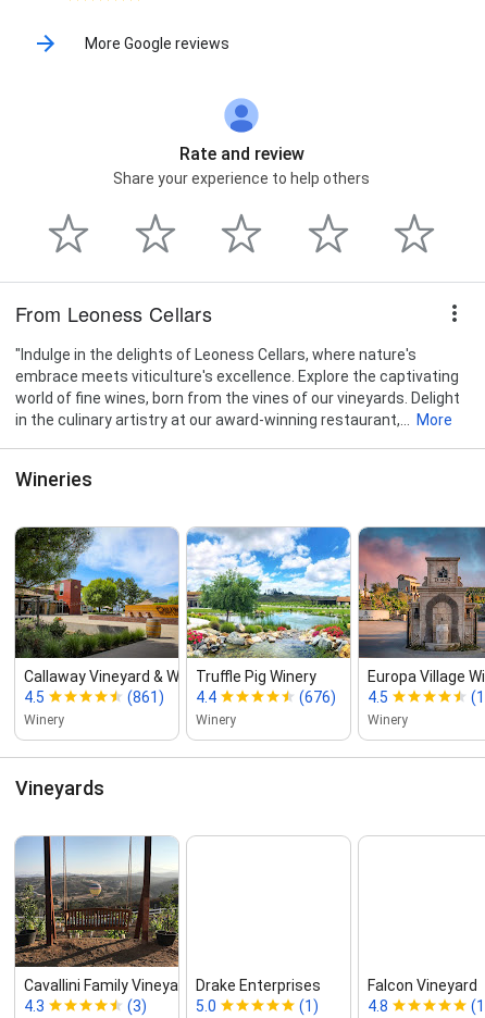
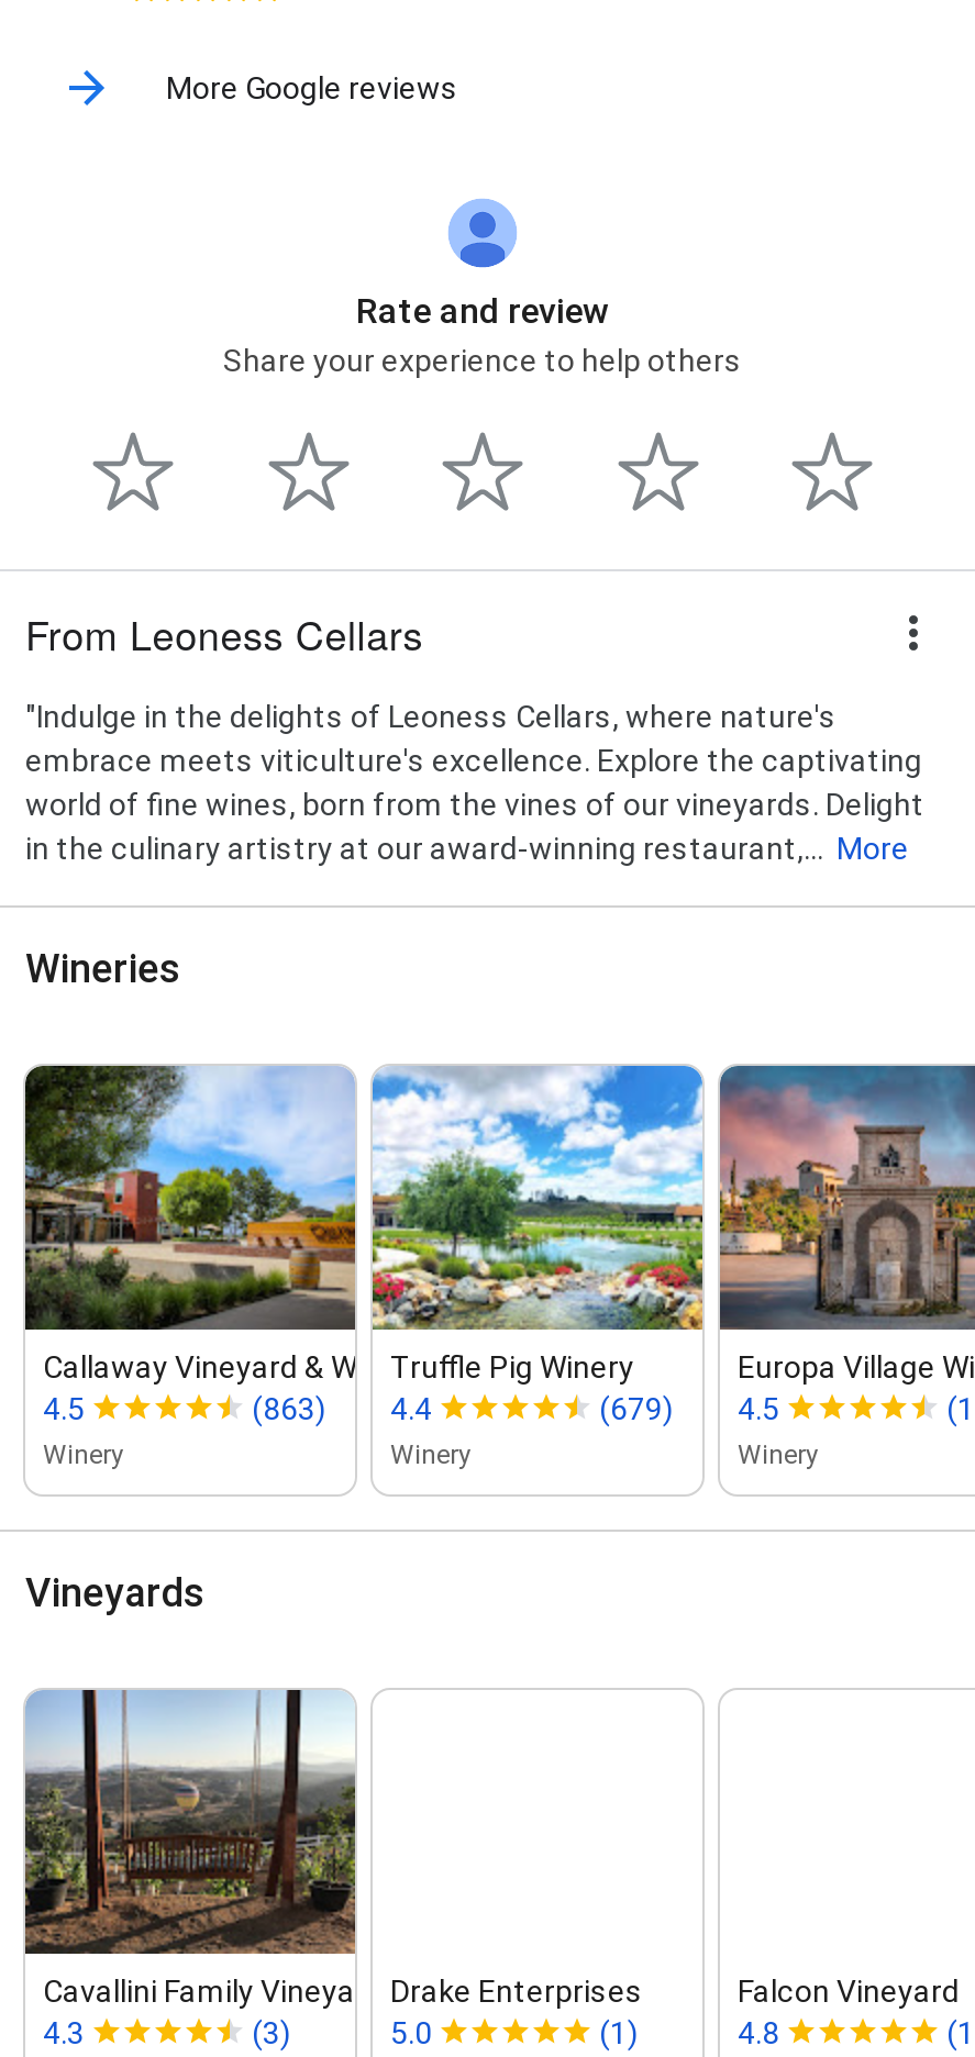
[127,688,216,706] (861) 4.4 -> [252,1390,432,1426] (863) 4.4
[299,688,388,706] (676) 4.5 -> [599,1390,779,1426] (679) 4.5

